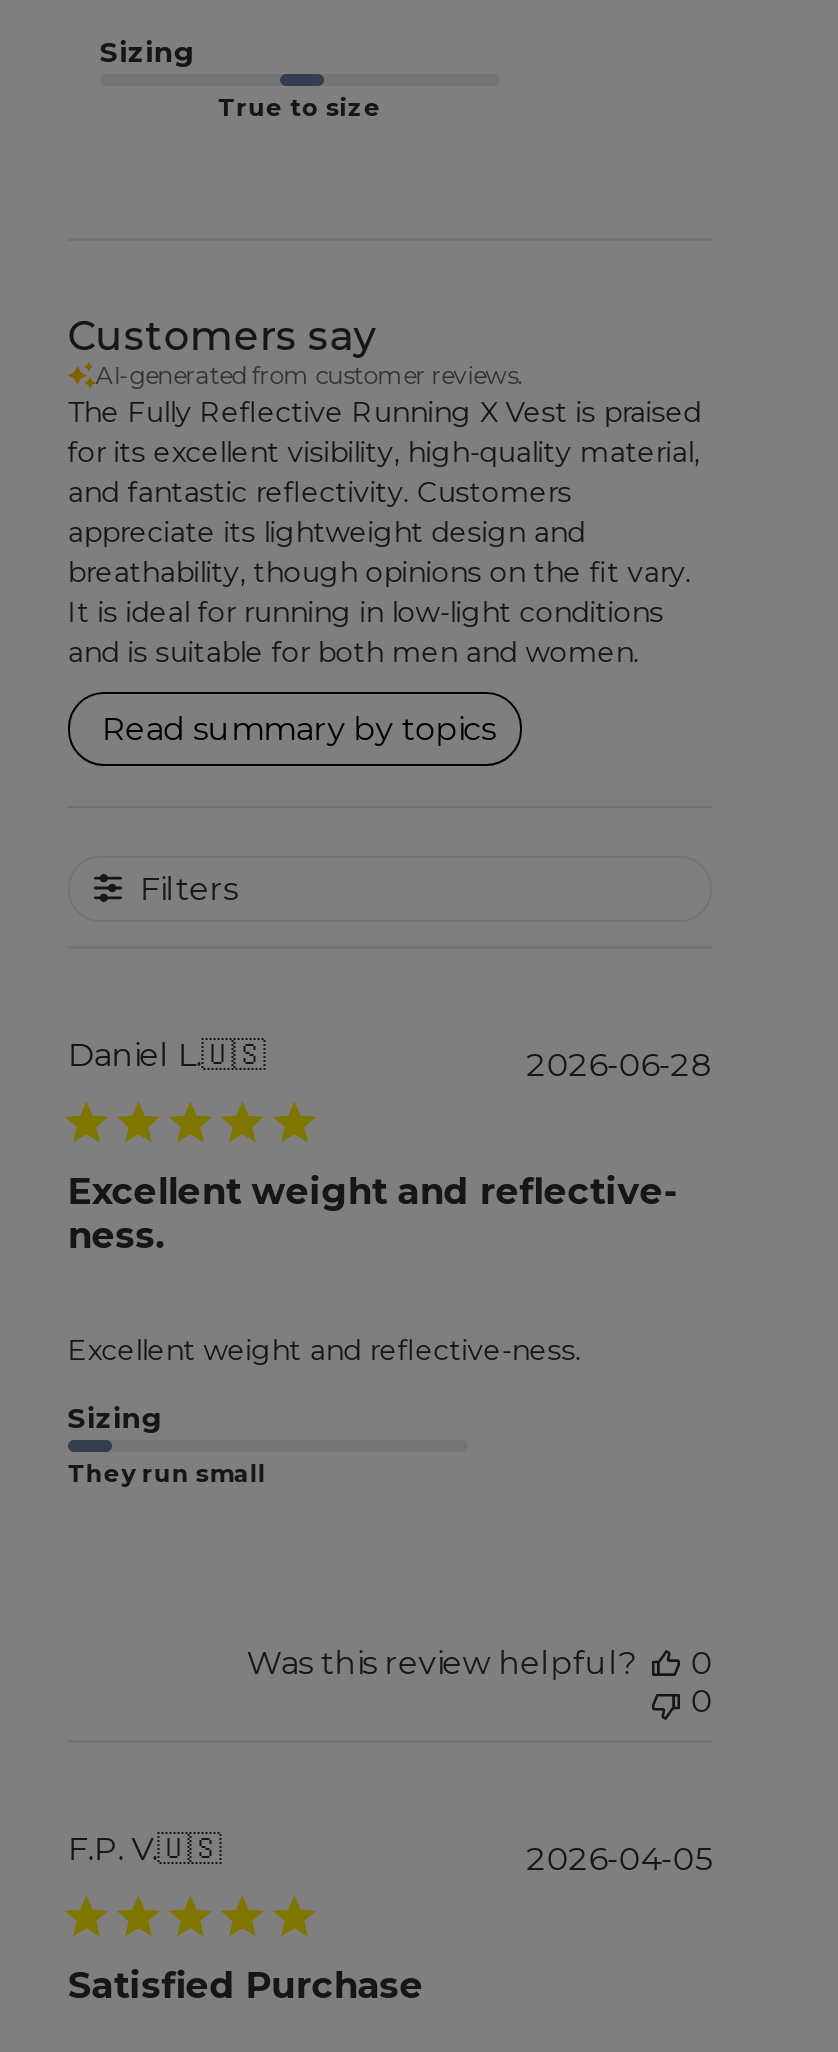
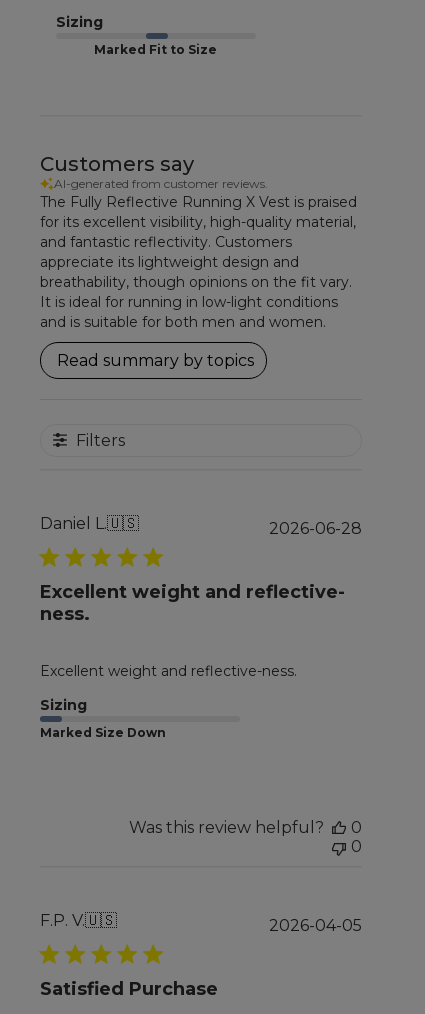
[218,92,382,122] True to size -> [94,42,217,57] Marked Fit to Size
[67,1458,265,1488] They run small -> [40,725,166,740] Marked Size Down

